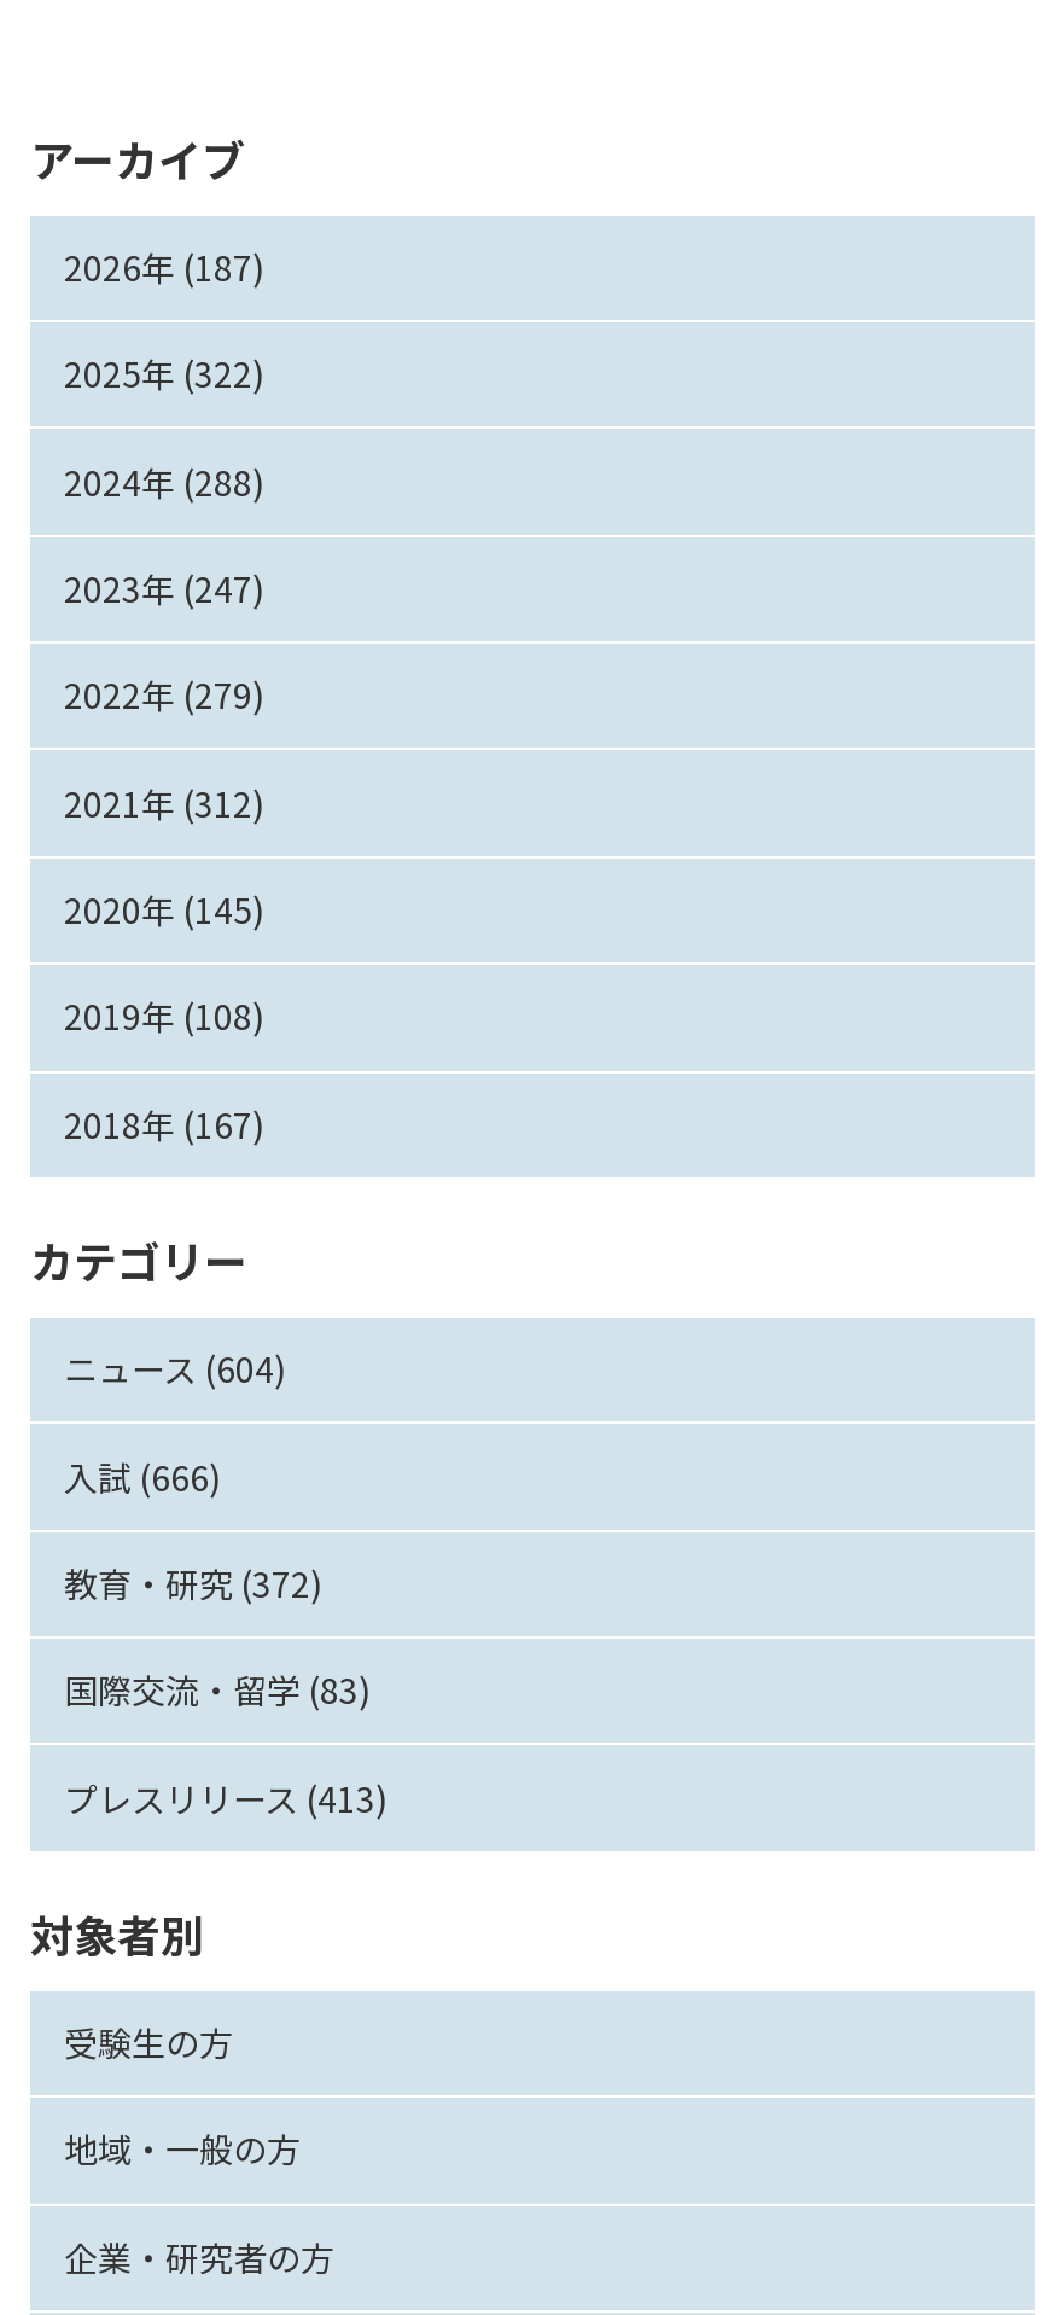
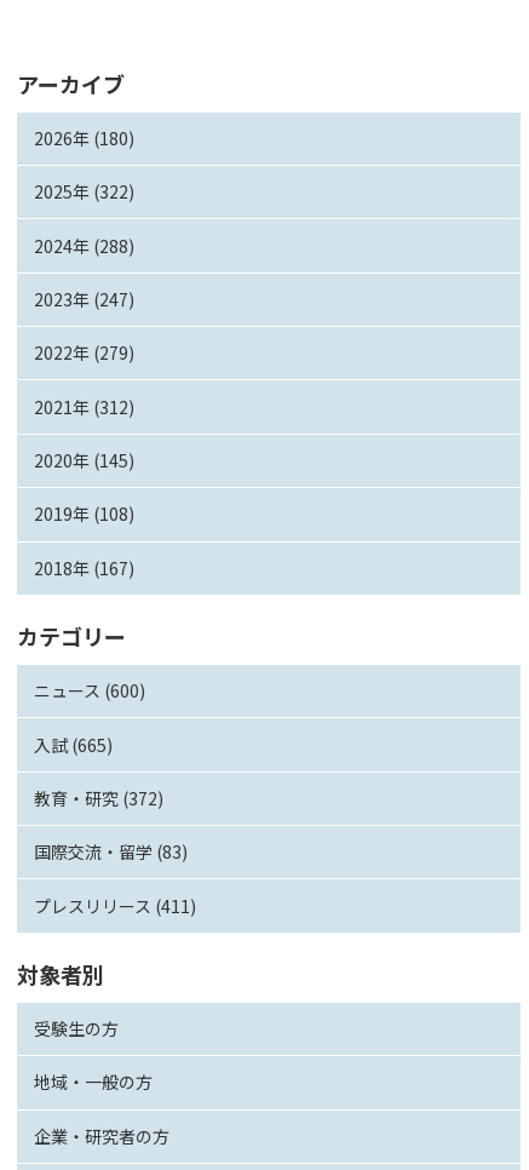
[64,242,264,291] 2026年 (187) -> [34,126,134,150] 2026年 (180)
[64,1345,286,1393] ニュース (604) -> [34,679,145,703] ニュース (600)
[64,1452,221,1500] 入試 (666) -> [34,732,113,756] 入試 (665)
[64,1773,387,1822] プレスリリース (413) -> [34,893,196,918] プレスリリース (411)

